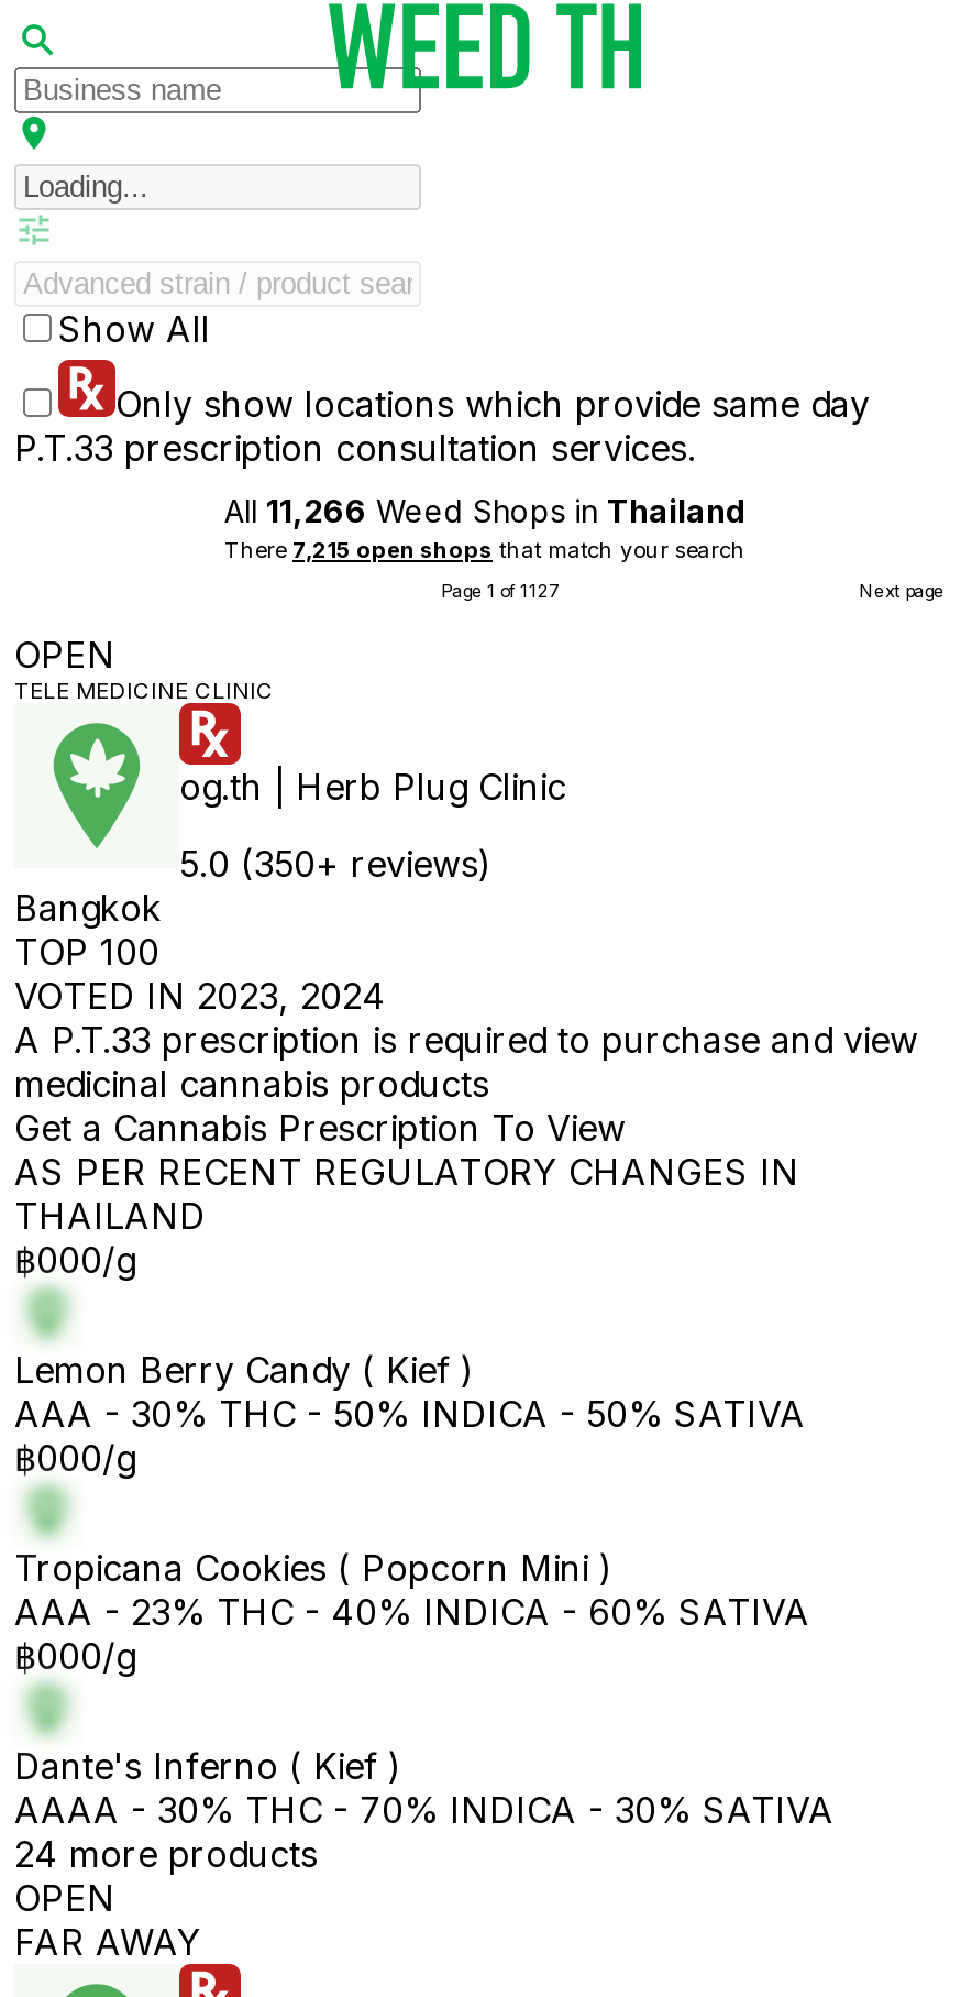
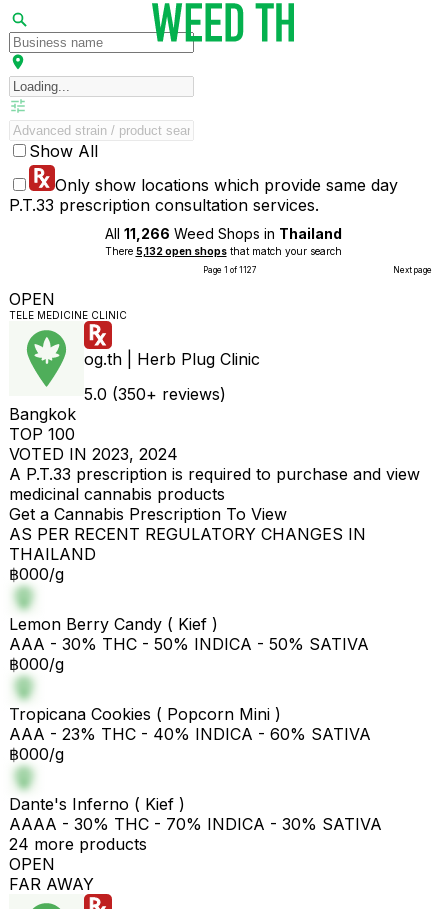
[224,536,745,562] There 7,215 open shops that match your search -> [104,245,341,257] There 5,132 open shops that match your search

